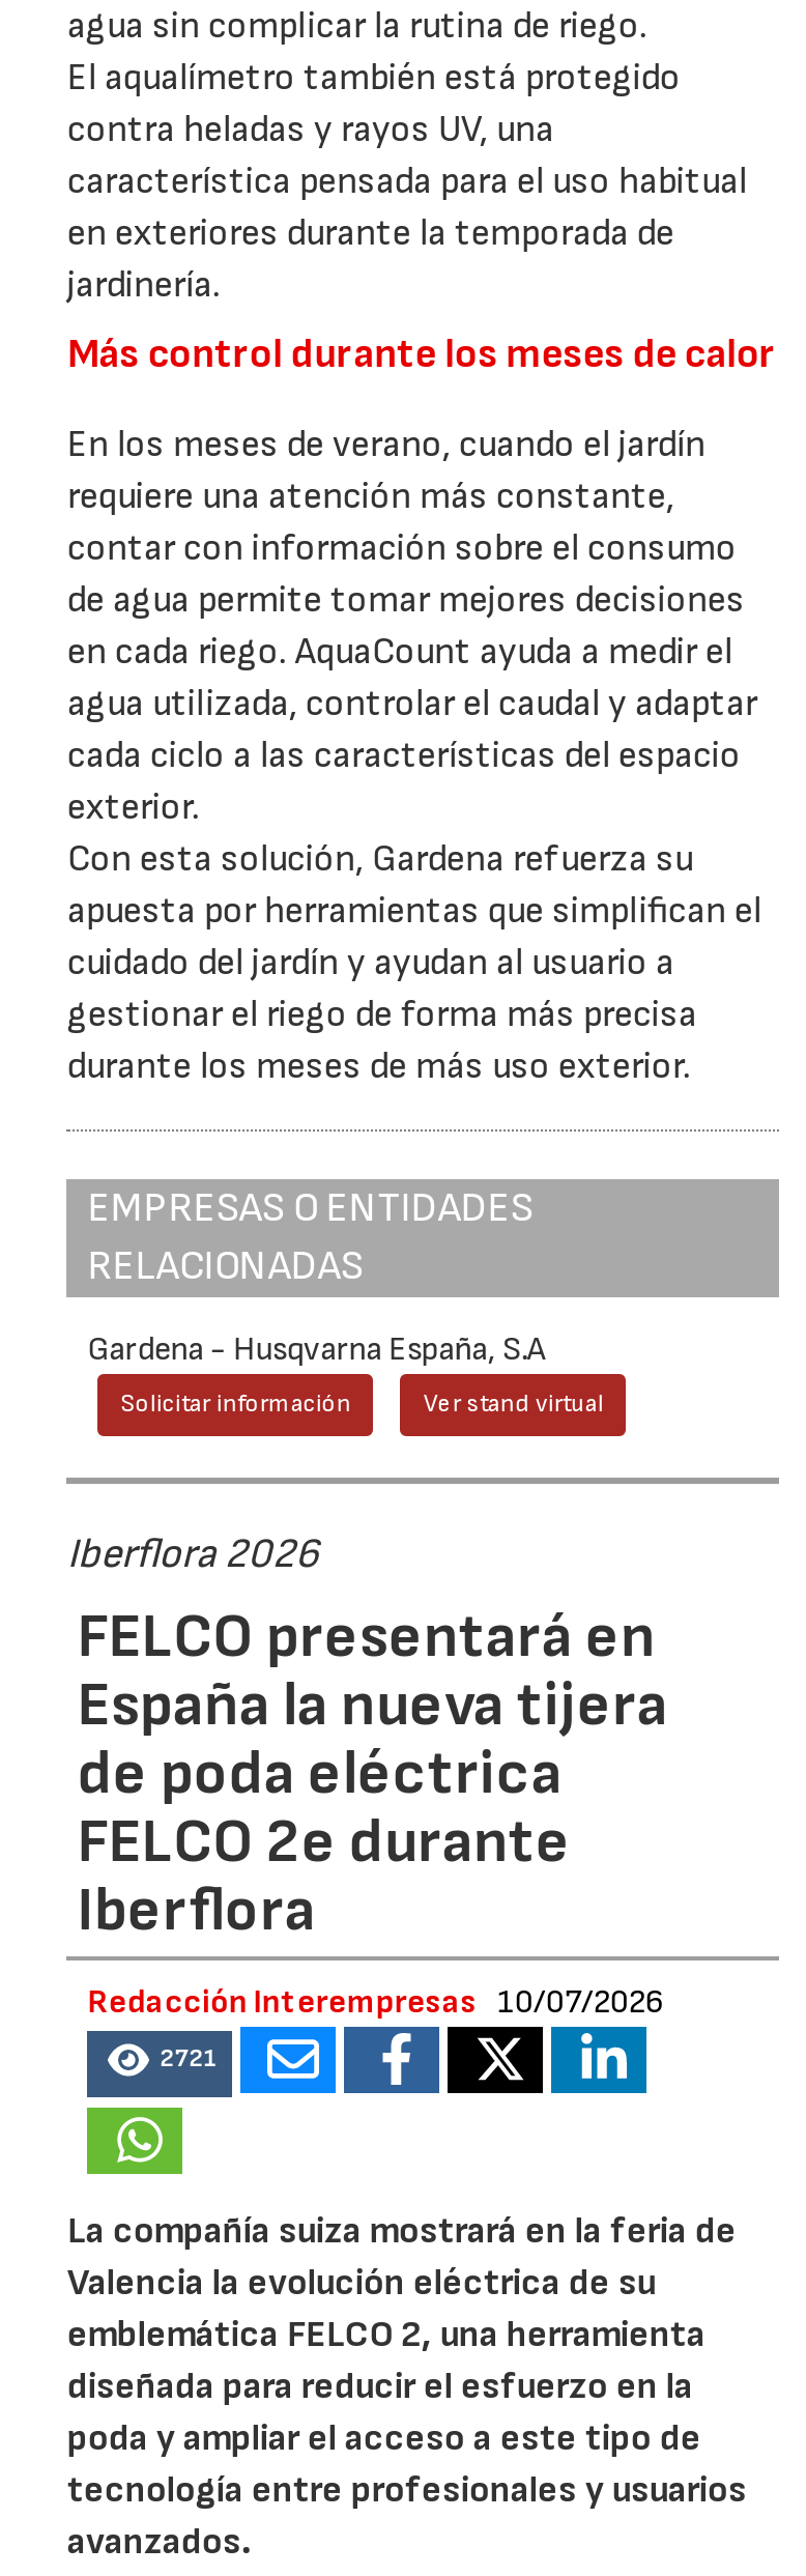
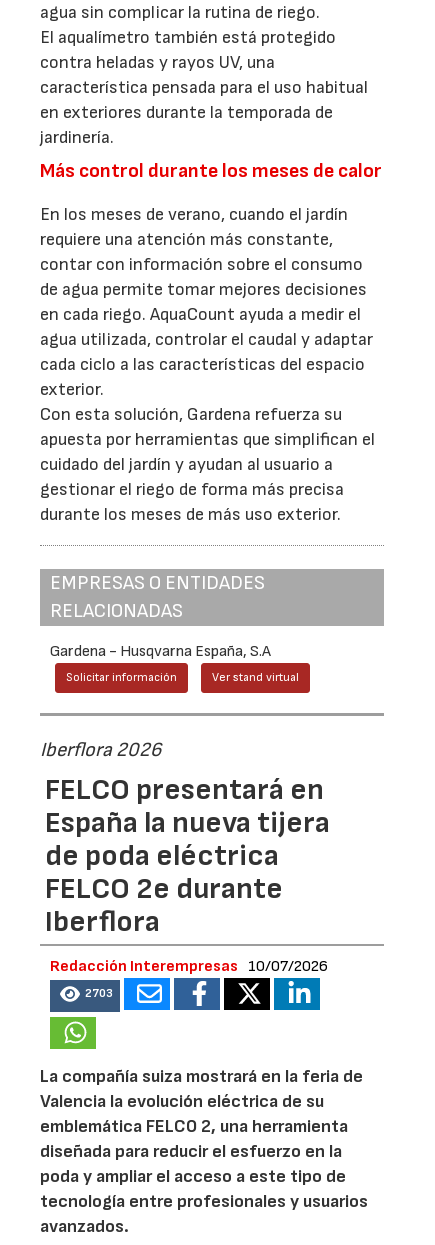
[160,2044,218,2075] 2721 -> [85,986,113,1001] 2703

